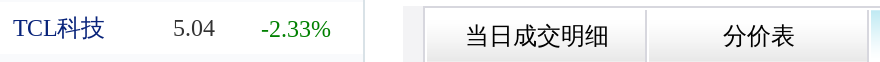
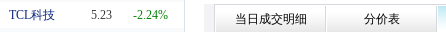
[173,14,215,42] 5.04 -> [91,8,112,22] 5.23
[261,14,331,42] -2.33% -> [133,8,168,22] -2.24%

